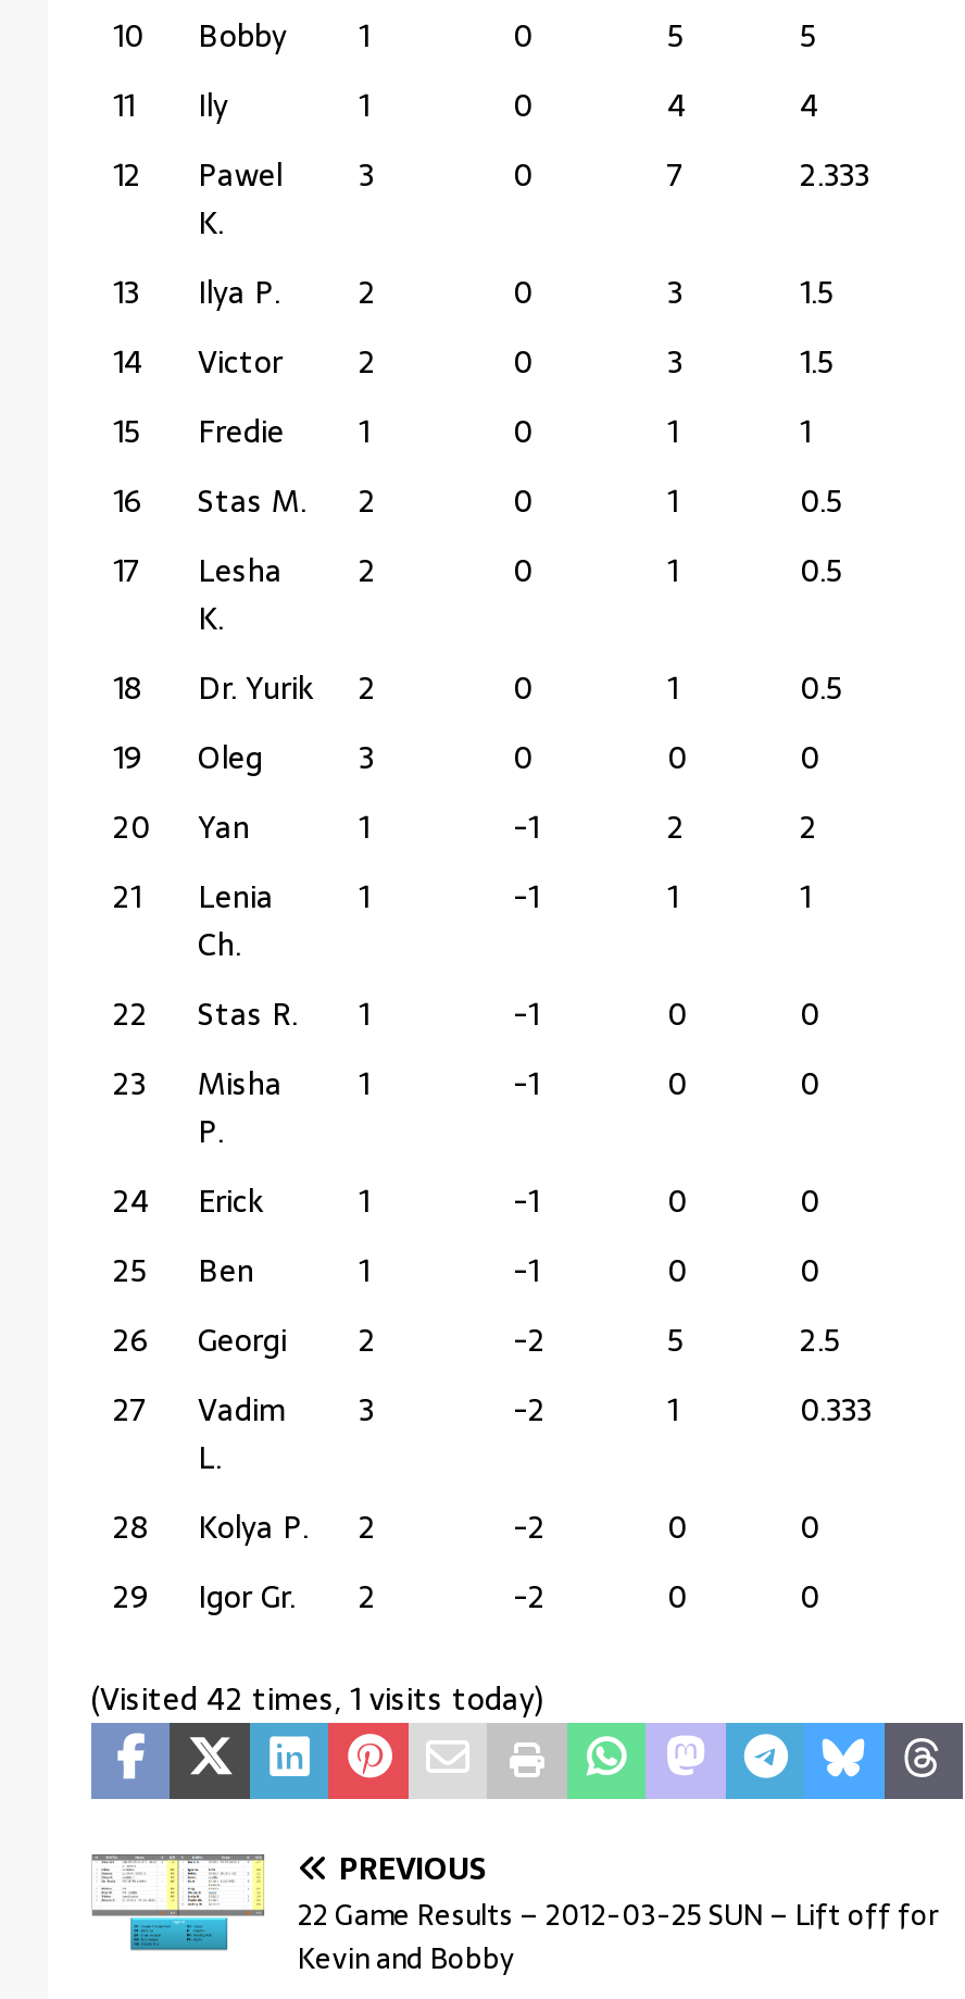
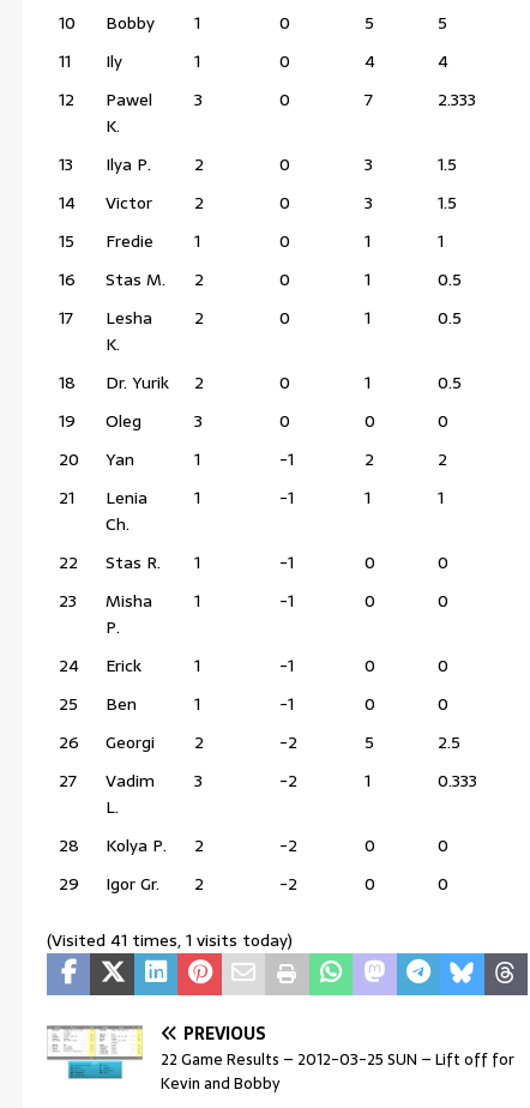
[91,1674,543,1722] (Visited 42 times, 1 visits today) -> [47,927,293,953] (Visited 41 times, 1 visits today)

